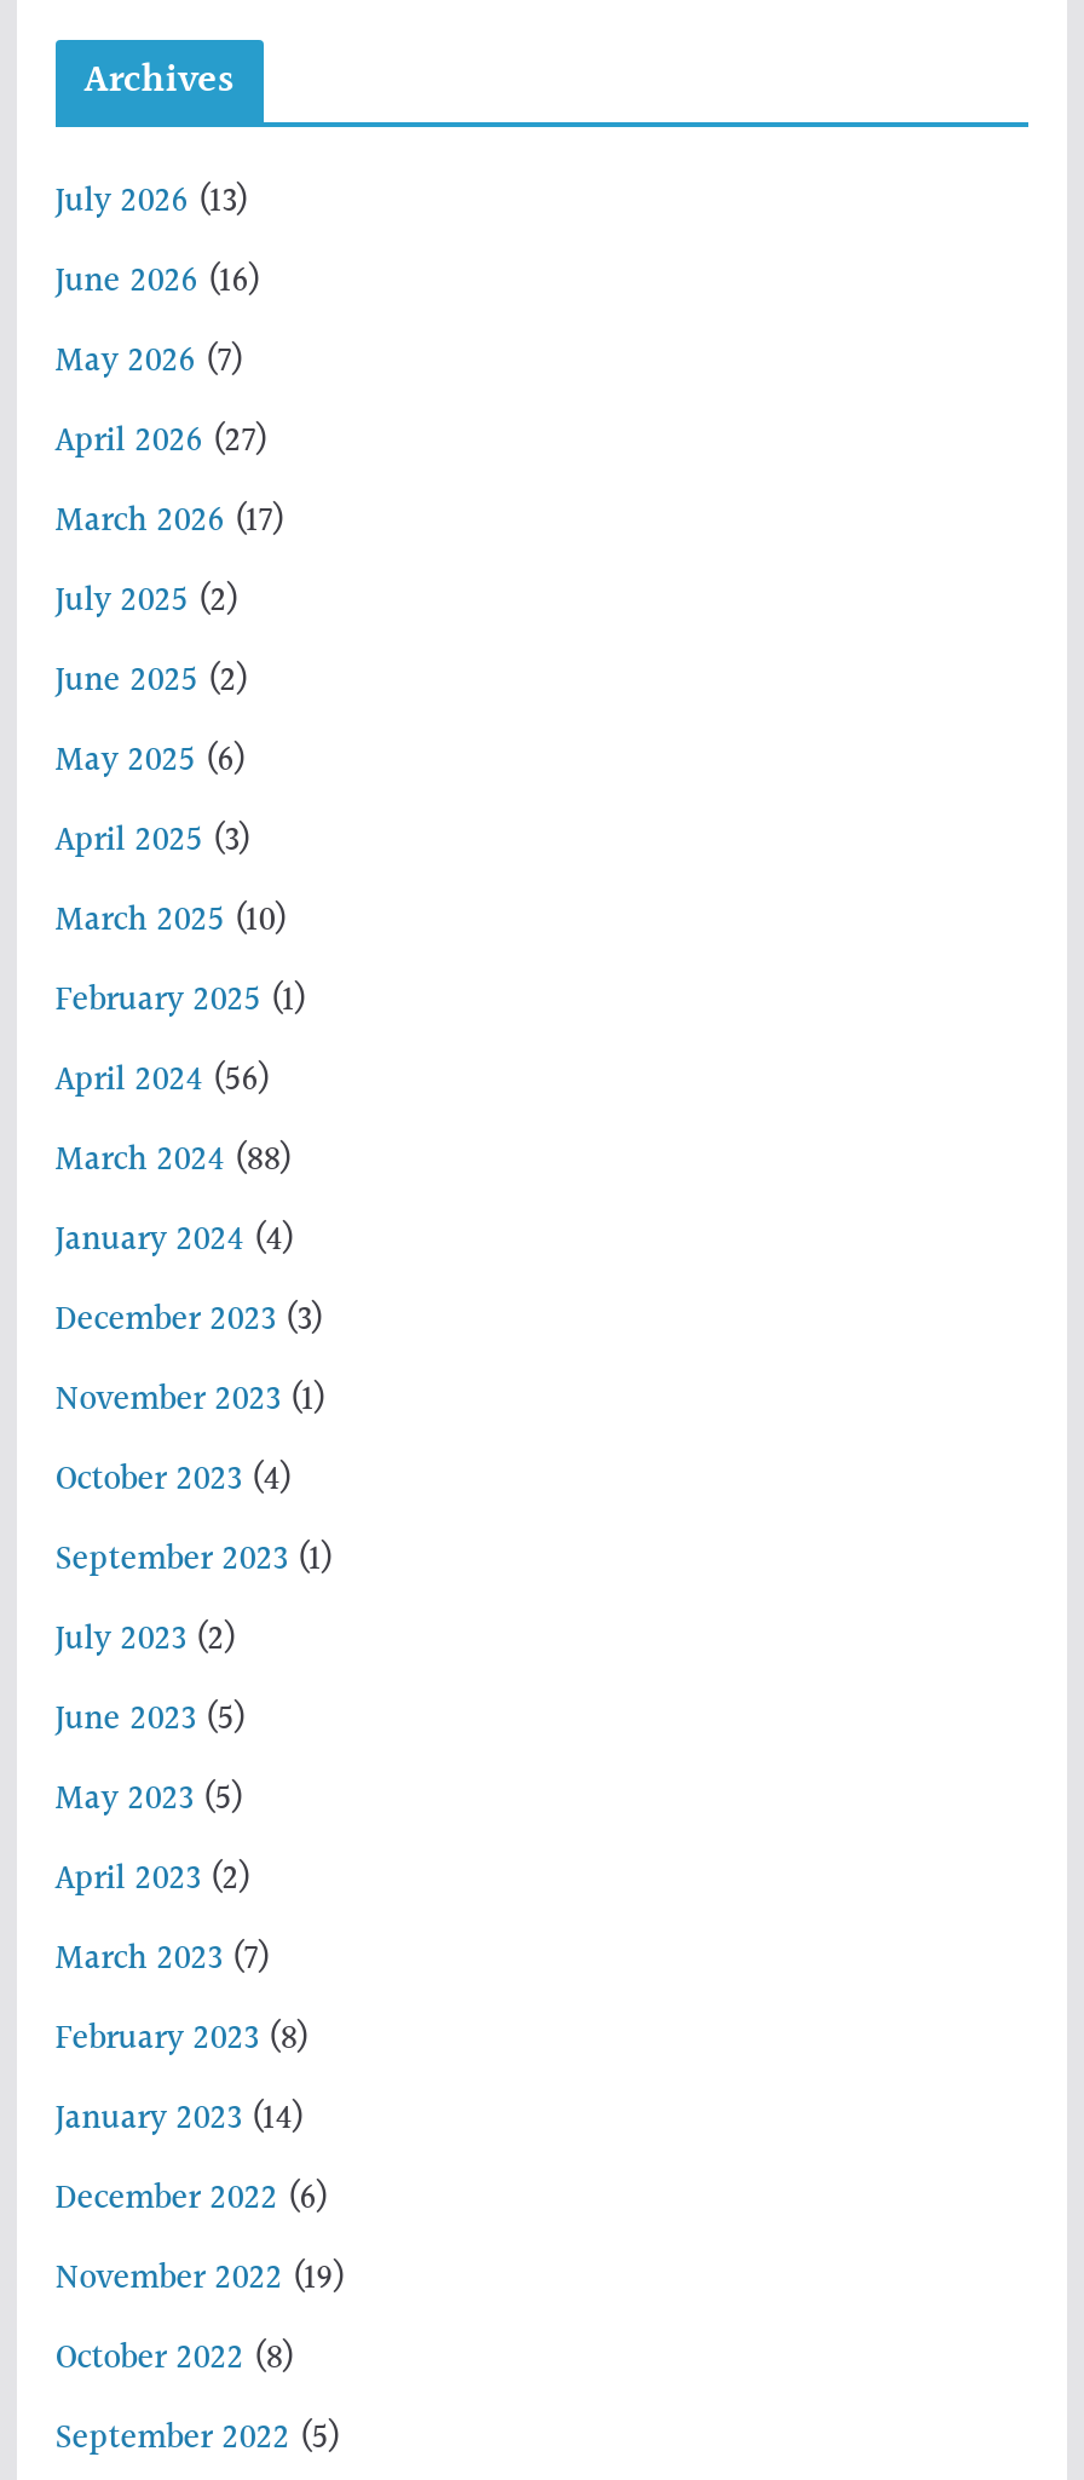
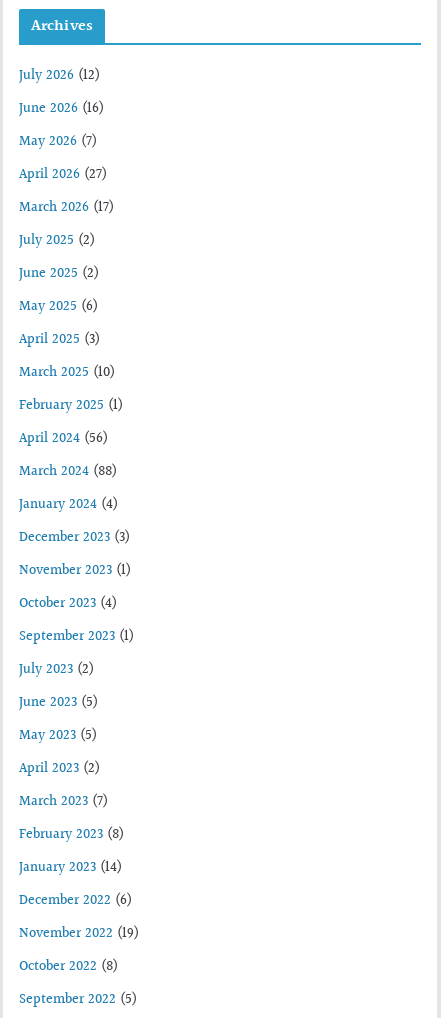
[55,176,248,229] July 2026 (13) -> [19,65,100,87] July 2026 (12)

